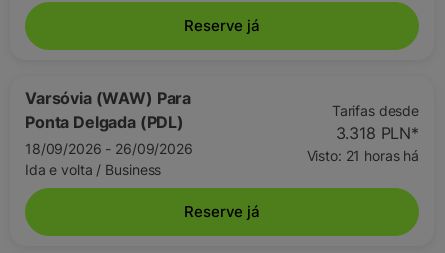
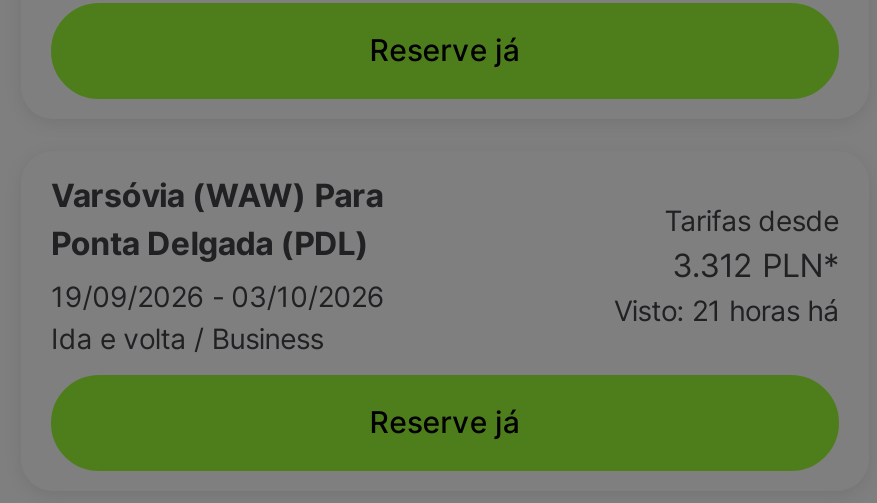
[336,123,419,143] 3.318 PLN* -> [672,245,839,285] 3.312 PLN*
[25,140,193,157] 18/09/2026 - 26/09/2026 -> [51,279,385,313] 19/09/2026 - 03/10/2026

